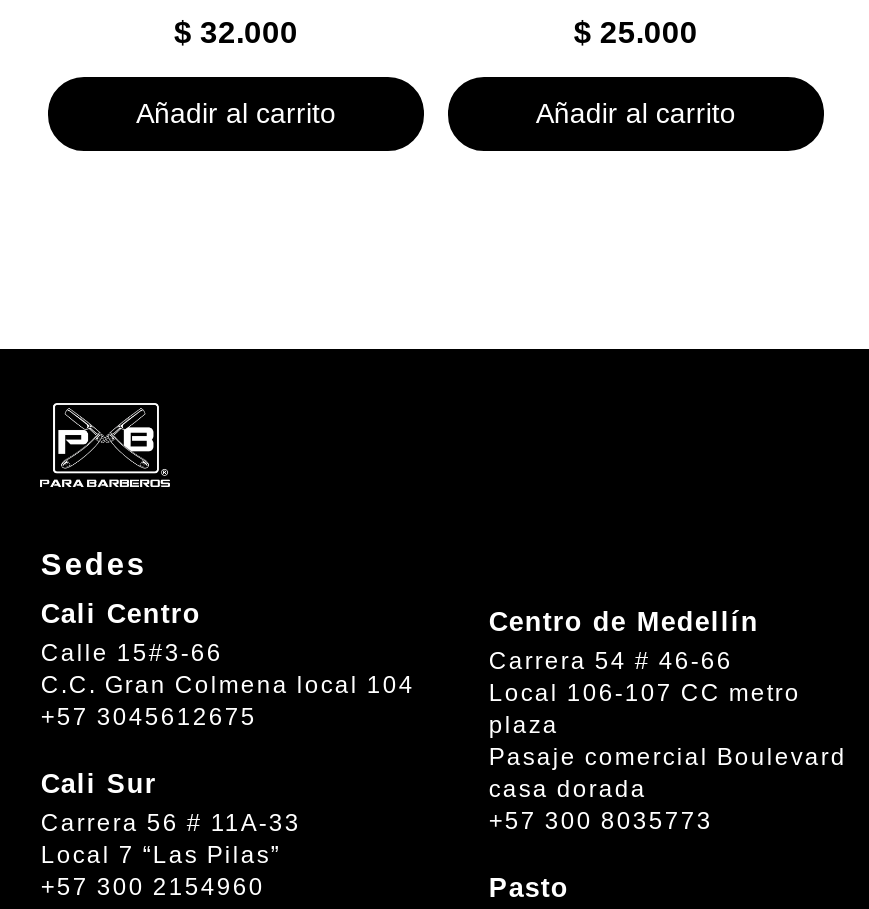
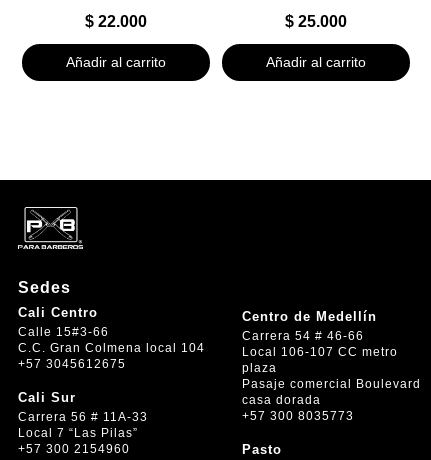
[174,15,298,49] $32.000 -> [85,13,147,30] $22.000

